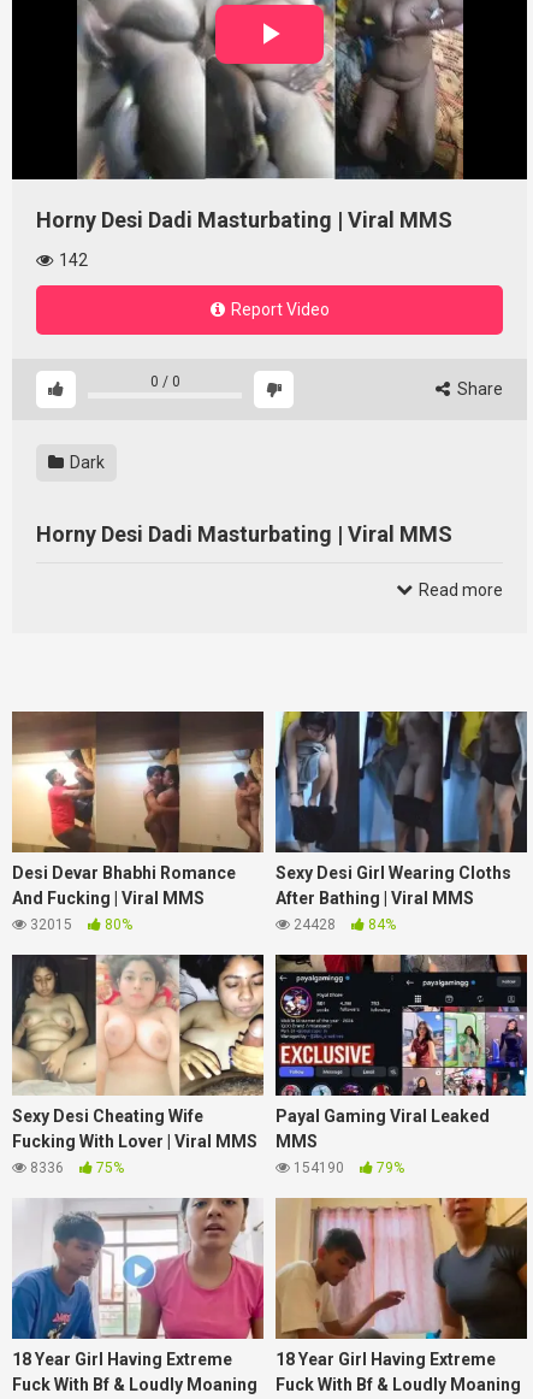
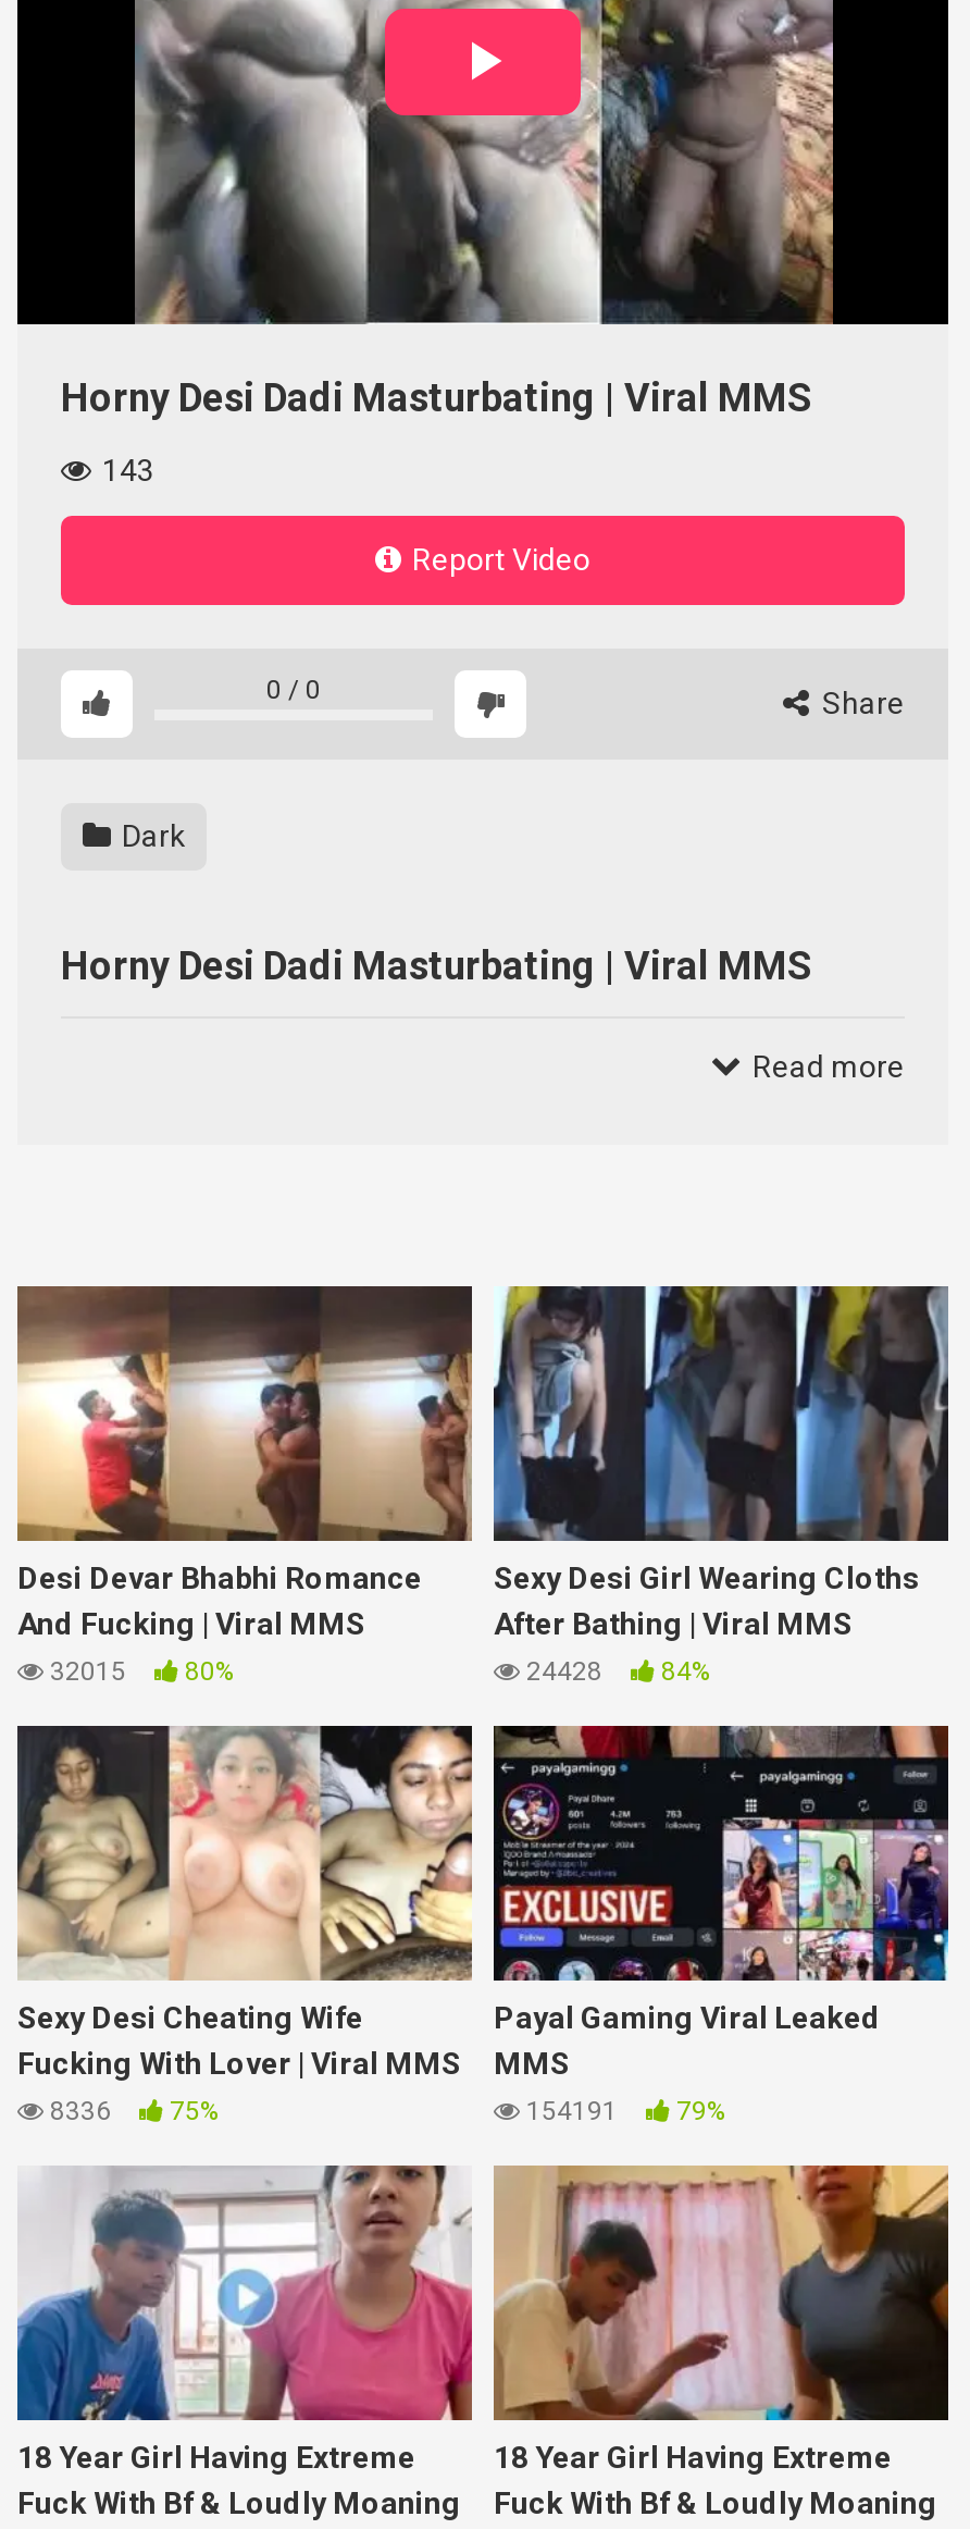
[55,250,88,269] 142 -> [96,452,154,487] 143
[290,1160,404,1177] 154190 79% -> [520,2096,726,2127] 154191 79%

